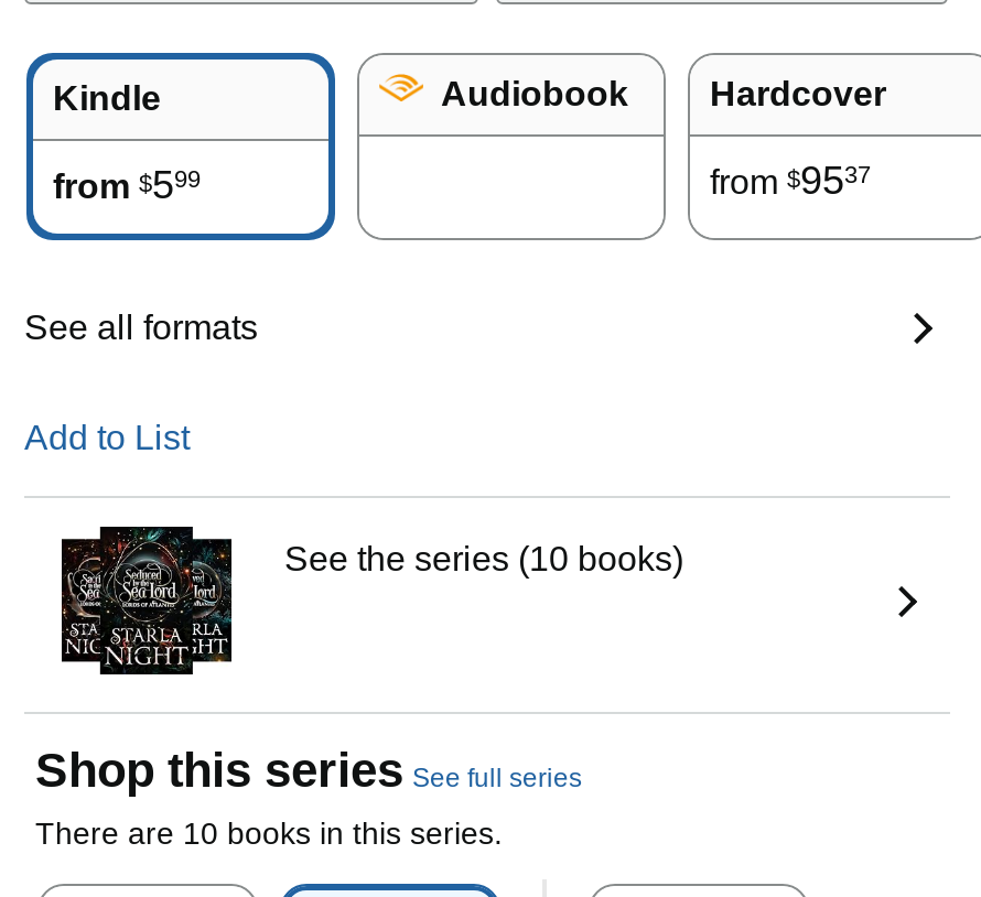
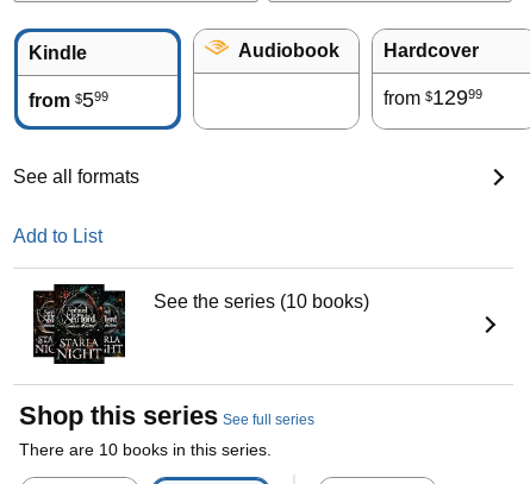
[710,159,871,203] from $9537 -> [384,86,482,110] from $12999

